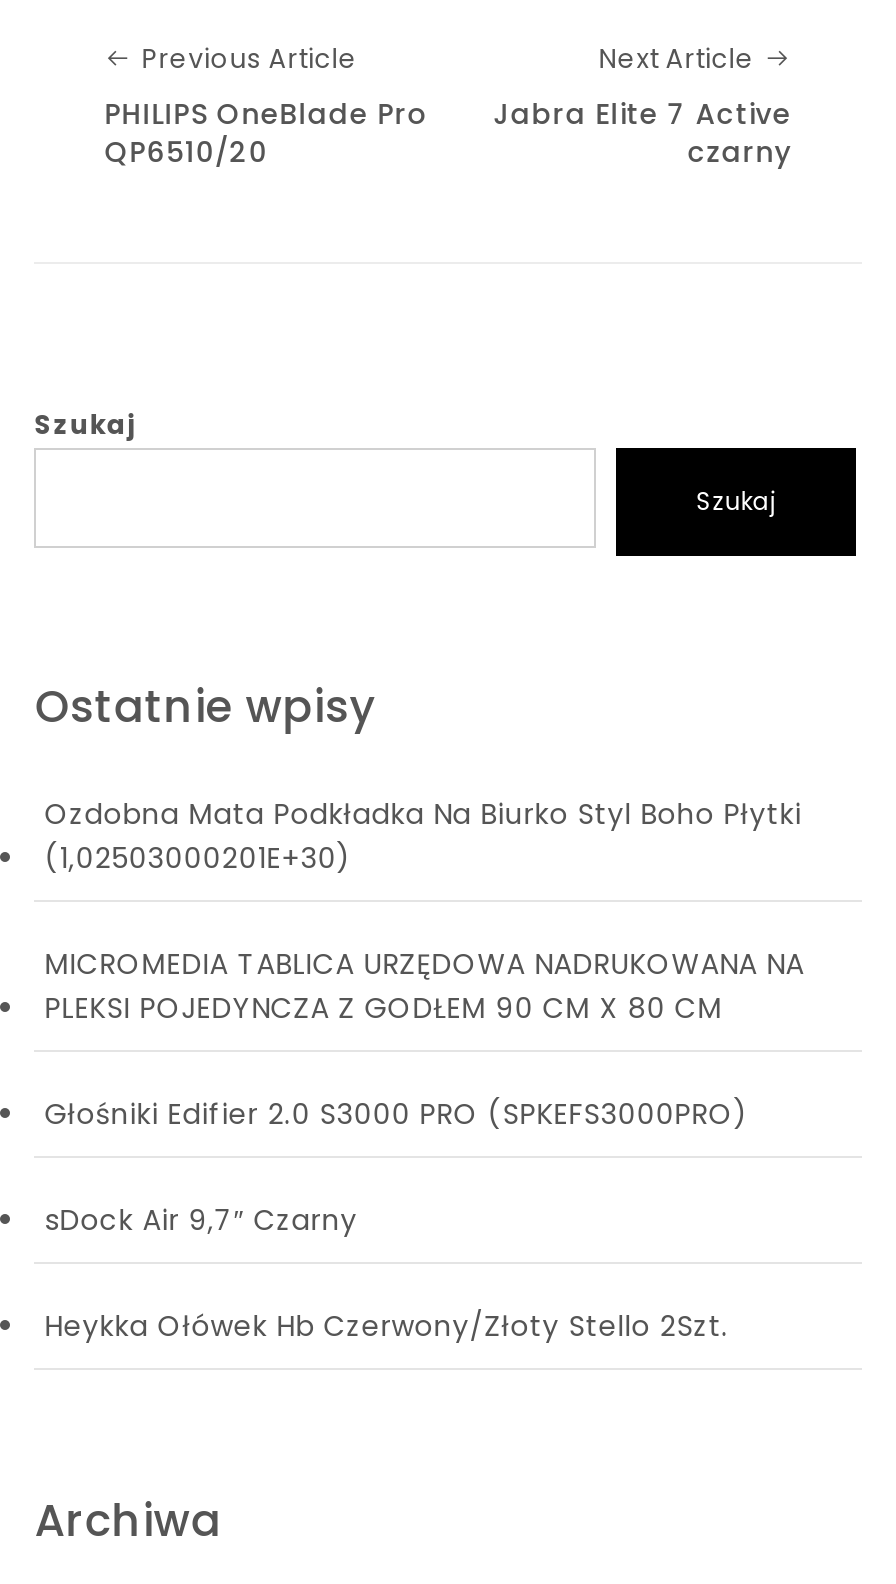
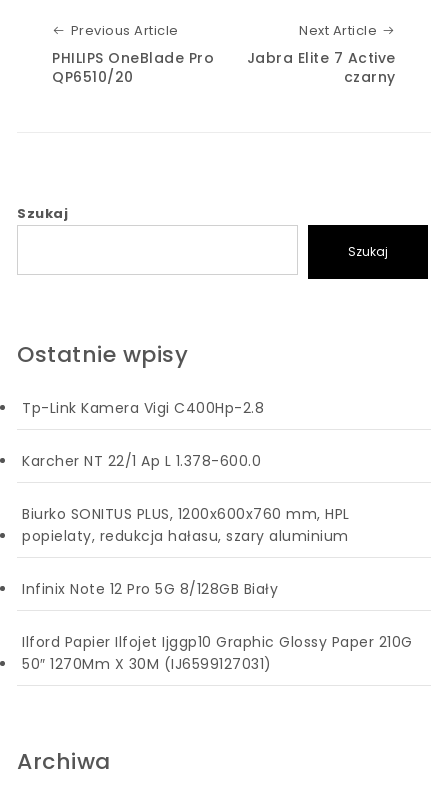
[44,793,801,877] Ozdobna Mata Podkładka Na Biurko Styl Boho Płytki | (1,02503000201E+30) -> [22,398,264,418] Tp-Link Kamera Vigi C400Hp-2.8
[44,943,804,1027] MICROMEDIA TABLICA URZĘDOWA NADRUKOWANA NA | PLEKSI POJEDYNCZA Z GODŁEM 90 CM X 80 CM -> [22,451,261,471] Karcher NT 22/1 Ap L 1.378-600.0
[44,1093,748,1133] Głośniki Edifier 2.0 S3000 PRO (SPKEFS3000PRO) -> [22,504,350,546] Biurko SONITUS PLUS, 1200x600x760 mm, HPL | popielaty, redukcja hałasu, szary aluminium
[44,1199,357,1239] sDock Air 9,7″ Czarny -> [22,579,278,599] Infinix Note 12 Pro 5G 8/128GB Biały
[44,1305,728,1345] Heykka Ołówek Hb Czerwony/Złoty Stello 2Szt. -> [22,632,413,674] Ilford Papier Ilfojet Ijggp10 Graphic Glossy Paper 210G | 50″ 1270Mm X 30M (IJ6599127031)

